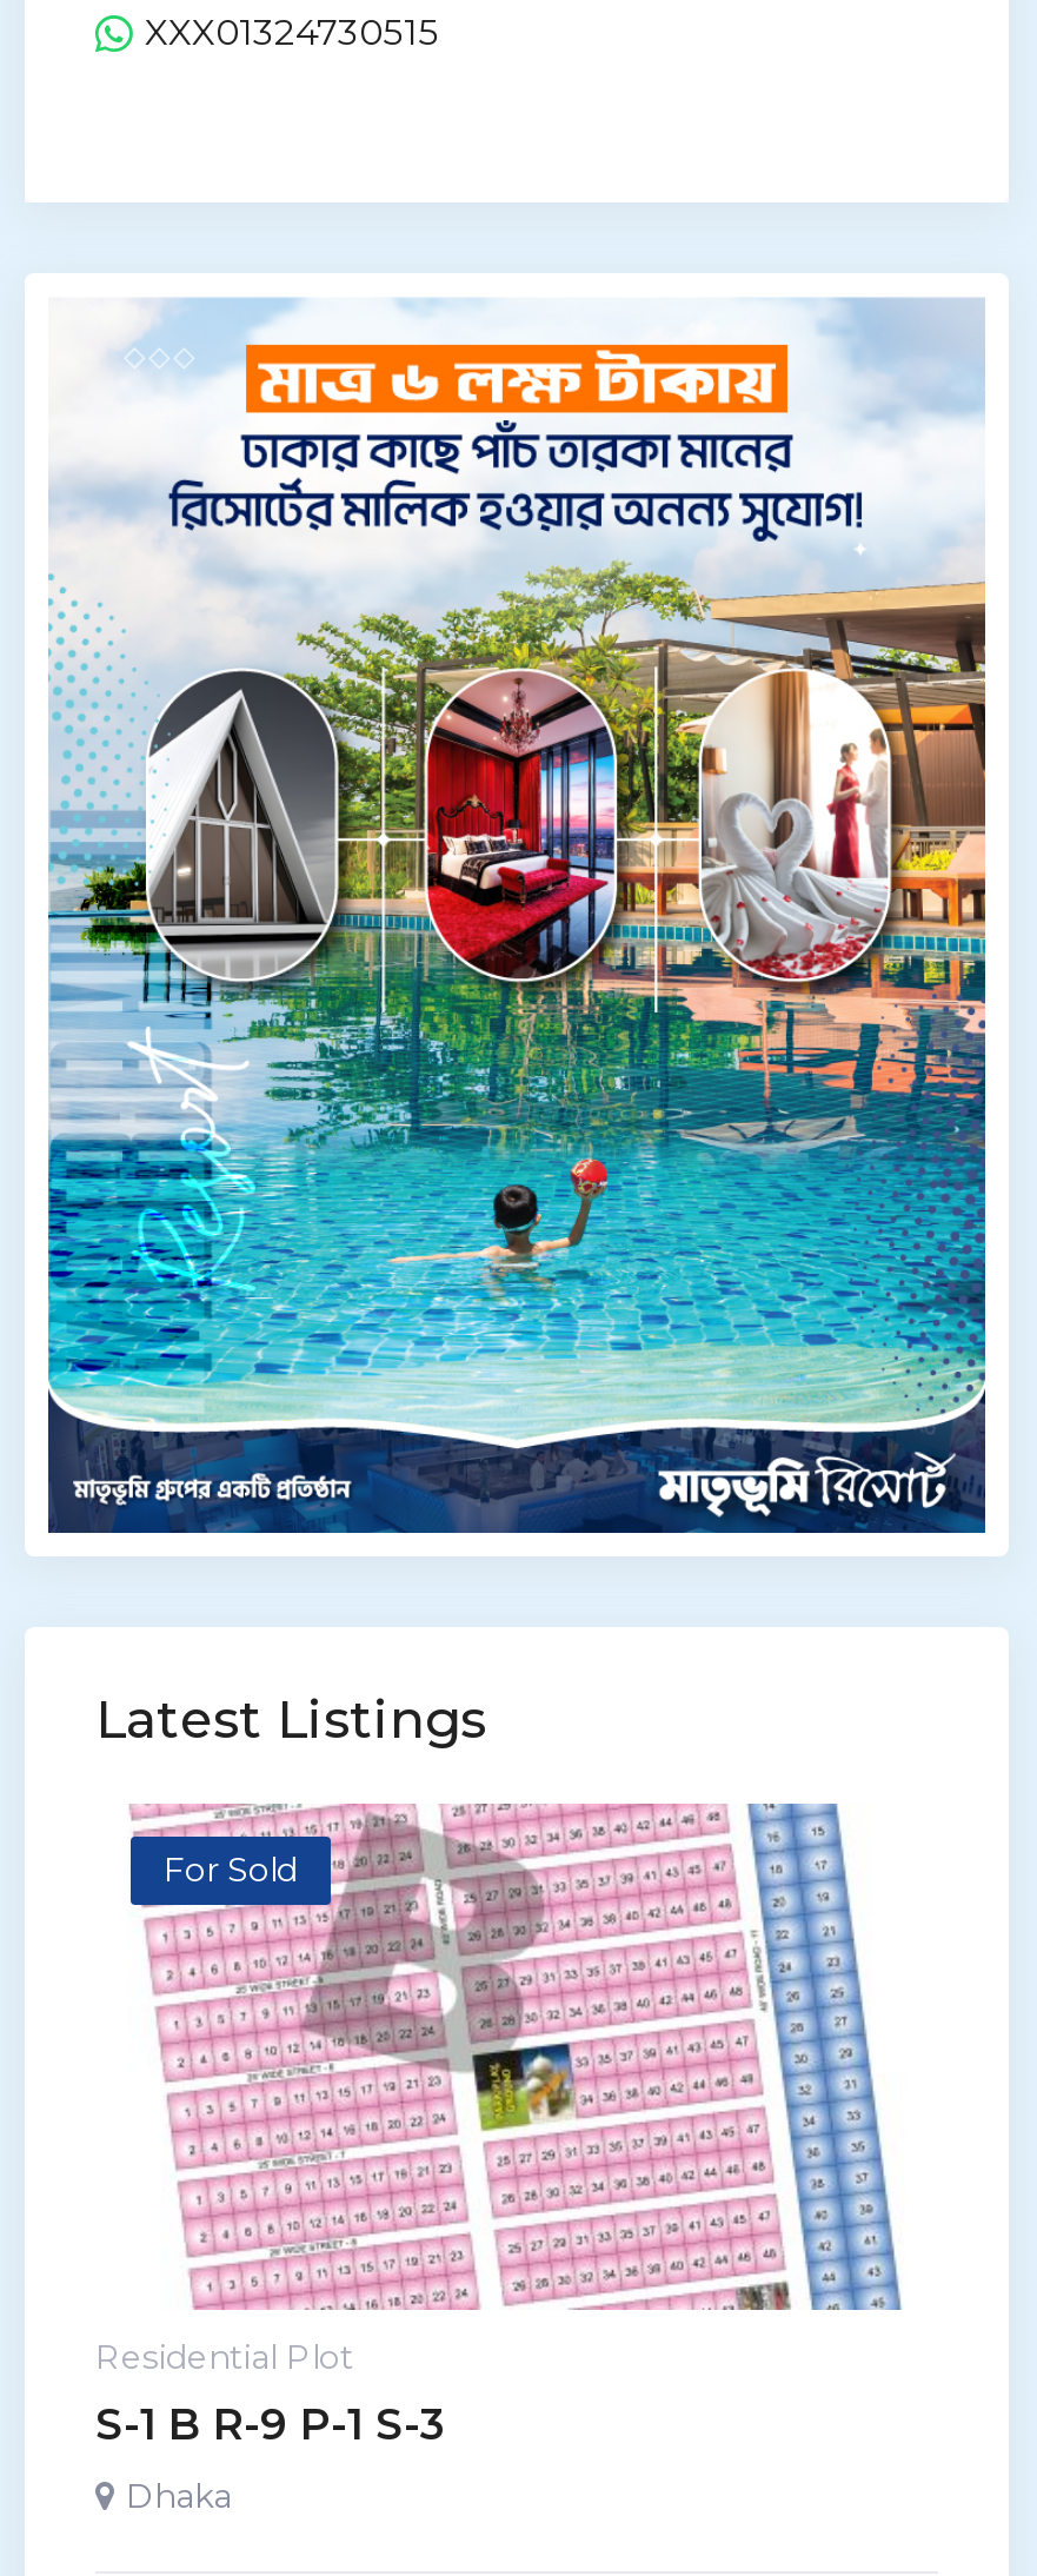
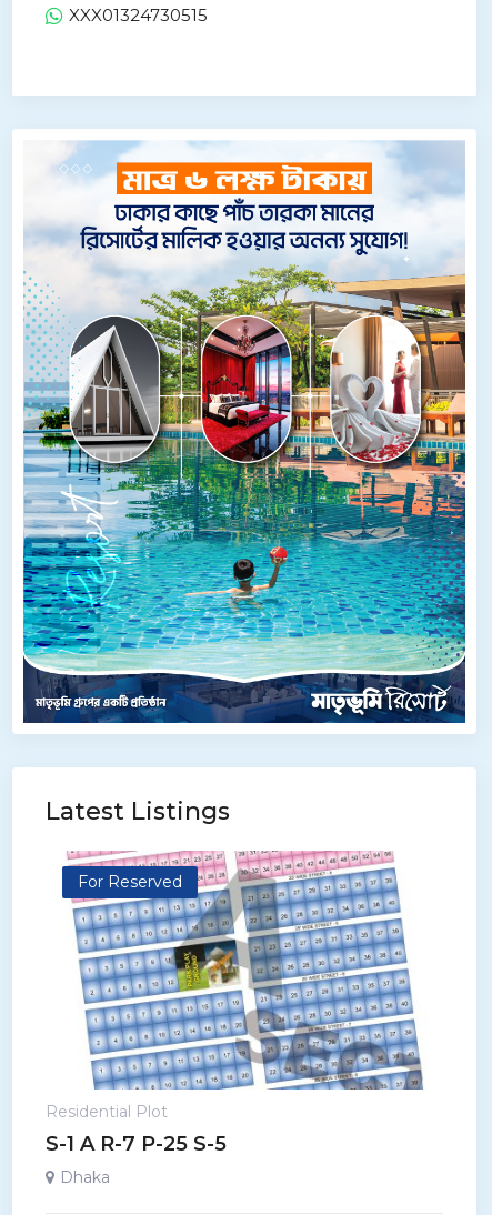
[128,1801,903,2310] [image] | For Sold -> [62,851,424,1091] [image] | For Reserved
[95,2399,446,2451] S-1 B R-9 P-1 S-3 -> [46,1132,227,1156] S-1 A R-7 P-25 S-5

